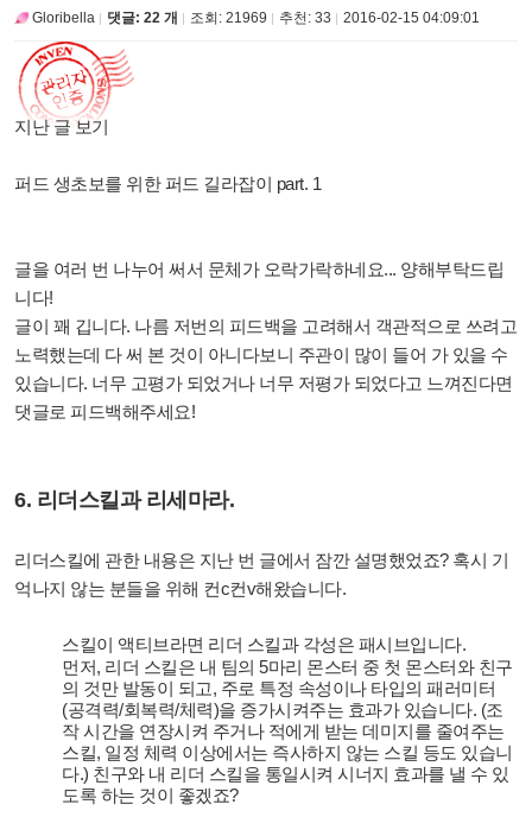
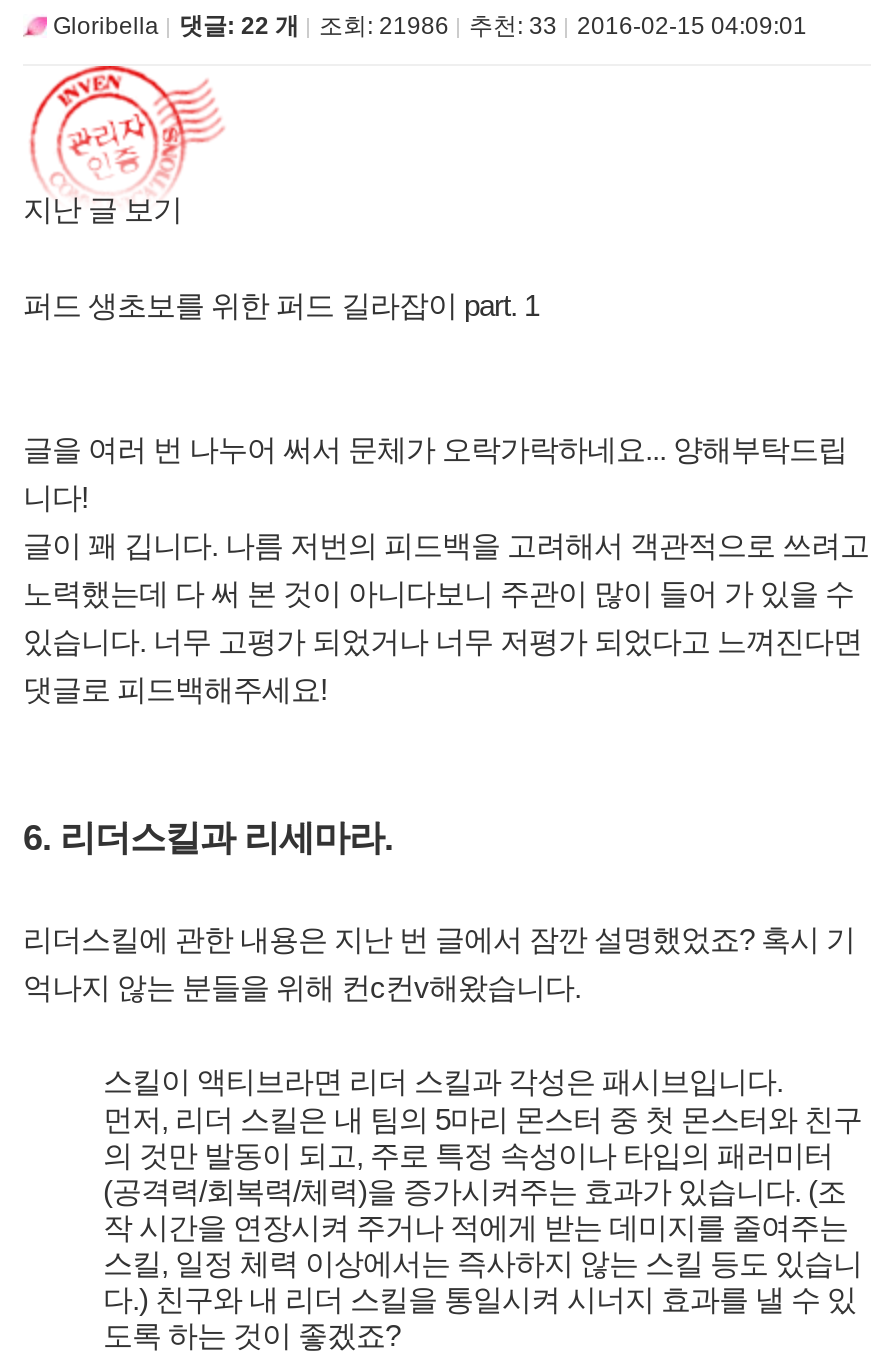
[32,9,480,26] Gloribella 댓글: 22 개 조회: 21969 추천: 33 2016-02-15 04:09:01 -> [53,12,807,40] Gloribella 댓글: 22 개 조회: 21986 추천: 33 2016-02-15 04:09:01

